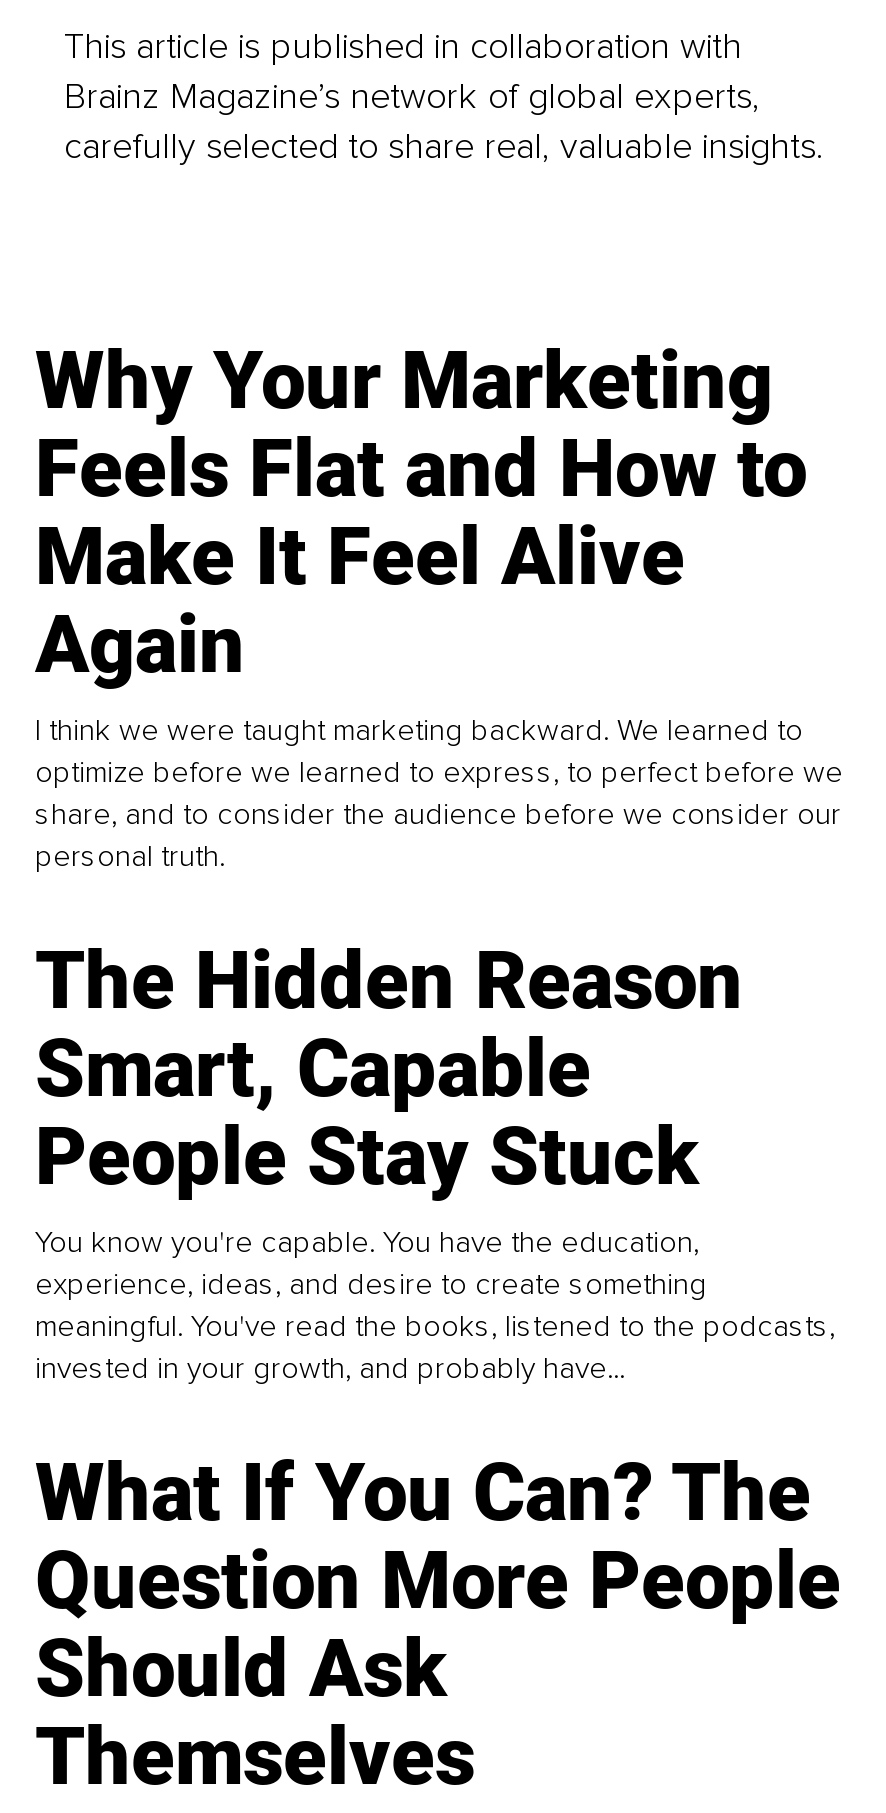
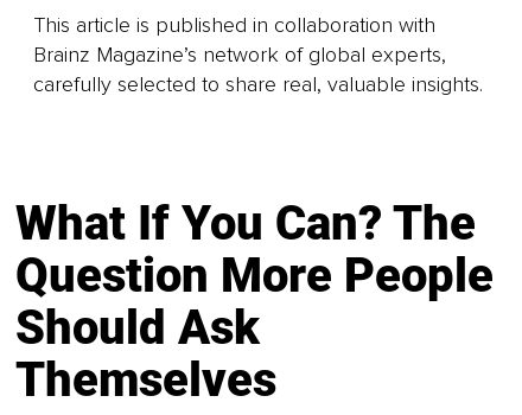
[35,333,843,1385] Why Your Marketing | Feels Flat and How to | Make It Feel Alive | Again | I think we were taught marketing backward. We learned to | optimize before we learned to express, to perfect before we | share, and to consider the audience before we consider our | personal truth. | The Hidden Reason | Smart, Capable | People Stay Stuck | You know you're capable. You have the education, | experience, ideas, and desire to create something | meaningful. You've read the books, listened to the podcasts, | invested in your growth, and probably have... -> none

